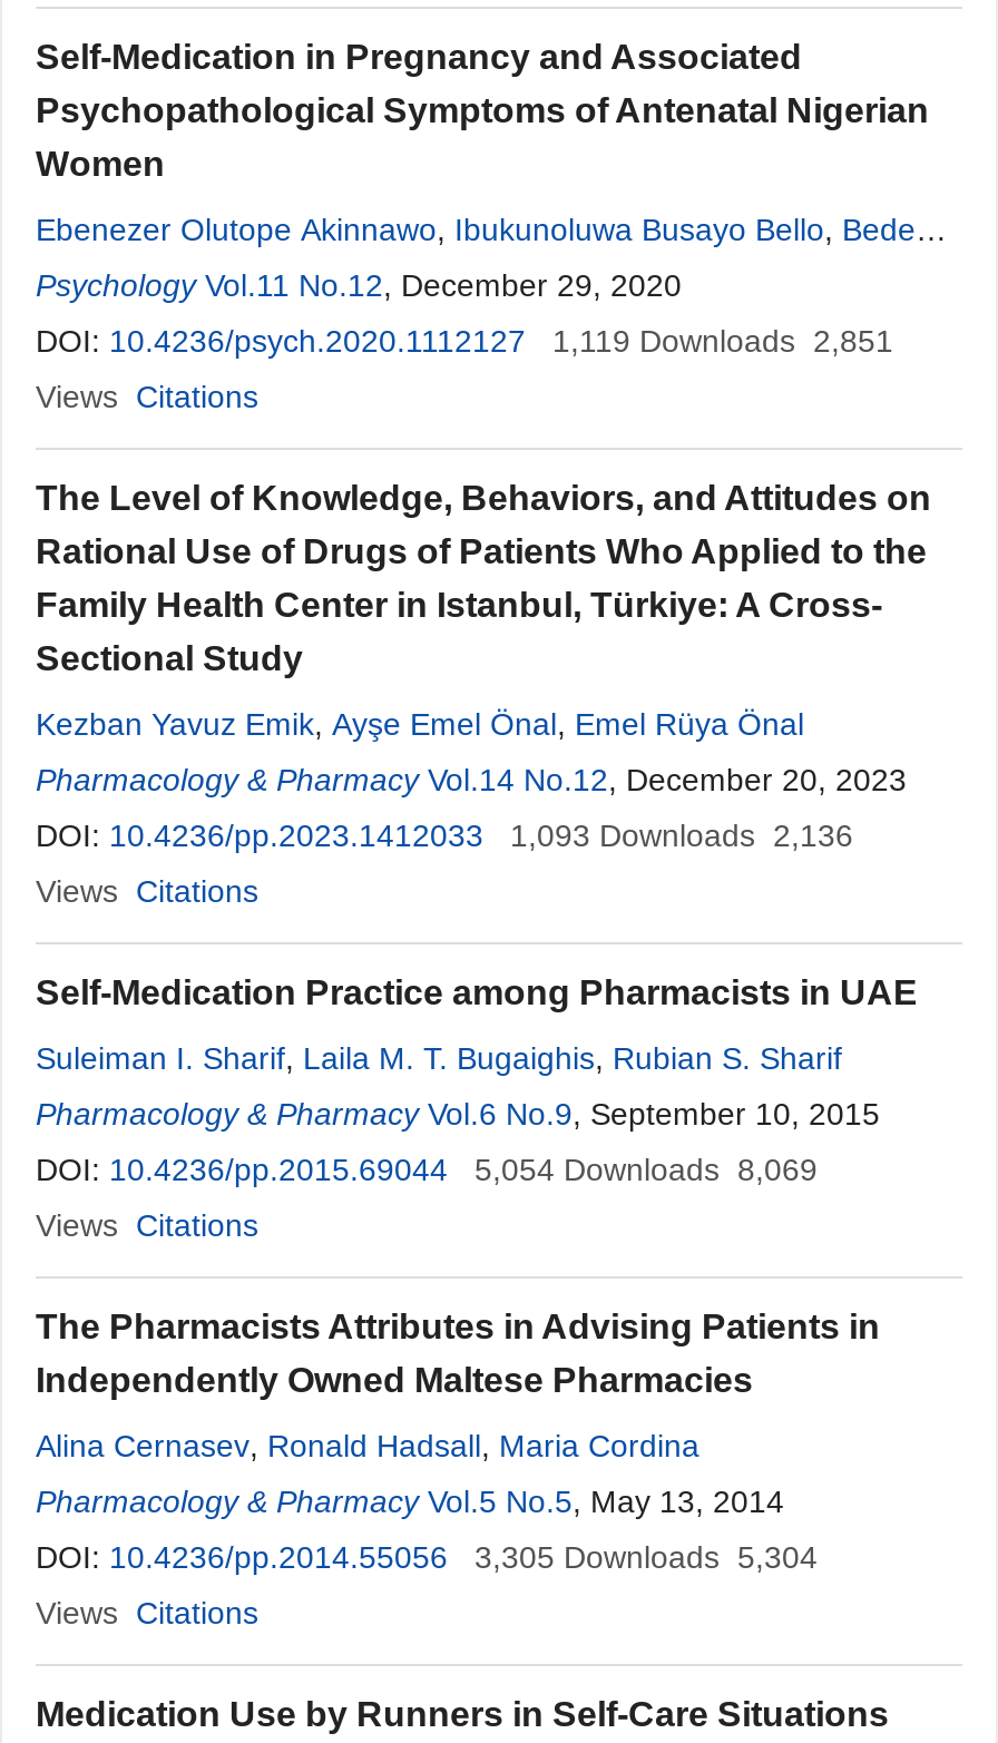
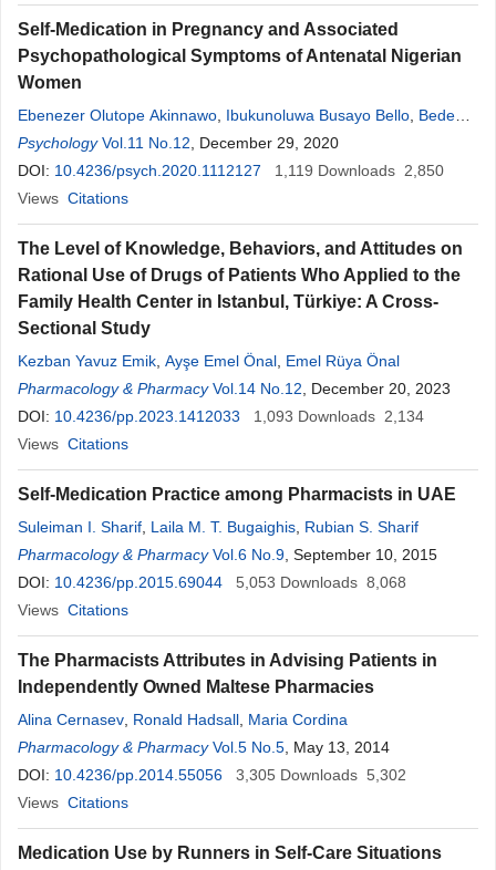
[36,323,893,359] DOI: 10.4236/psych.2020.1112127 1,119 Downloads 2,851 -> [18,162,444,179] DOI: 10.4236/psych.2020.1112127 1,119 Downloads 2,850
[36,817,853,853] DOI: 10.4236/pp.2023.1412033 1,093 Downloads 2,136 -> [18,407,424,425] DOI: 10.4236/pp.2023.1412033 1,093 Downloads 2,134
[36,1152,818,1187] DOI: 10.4236/pp.2015.69044 5,054 Downloads 8,069 -> [18,573,406,591] DOI: 10.4236/pp.2015.69044 5,053 Downloads 8,068
[36,1539,818,1575] DOI: 10.4236/pp.2014.55056 3,305 Downloads 5,304 -> [18,766,406,784] DOI: 10.4236/pp.2014.55056 3,305 Downloads 5,302

